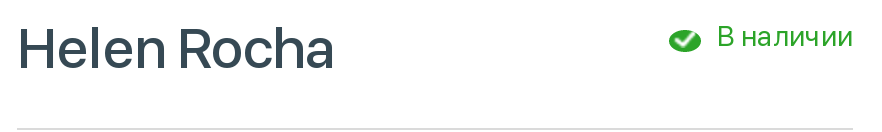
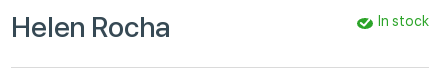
[711,20,853,52] В наличии -> [378,13,429,29] In stock

